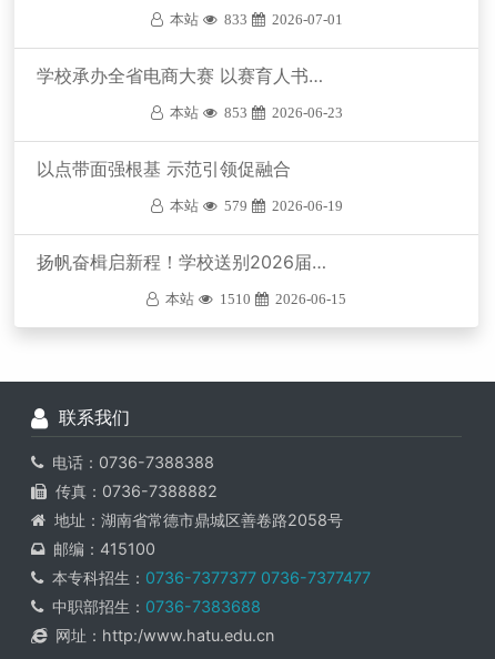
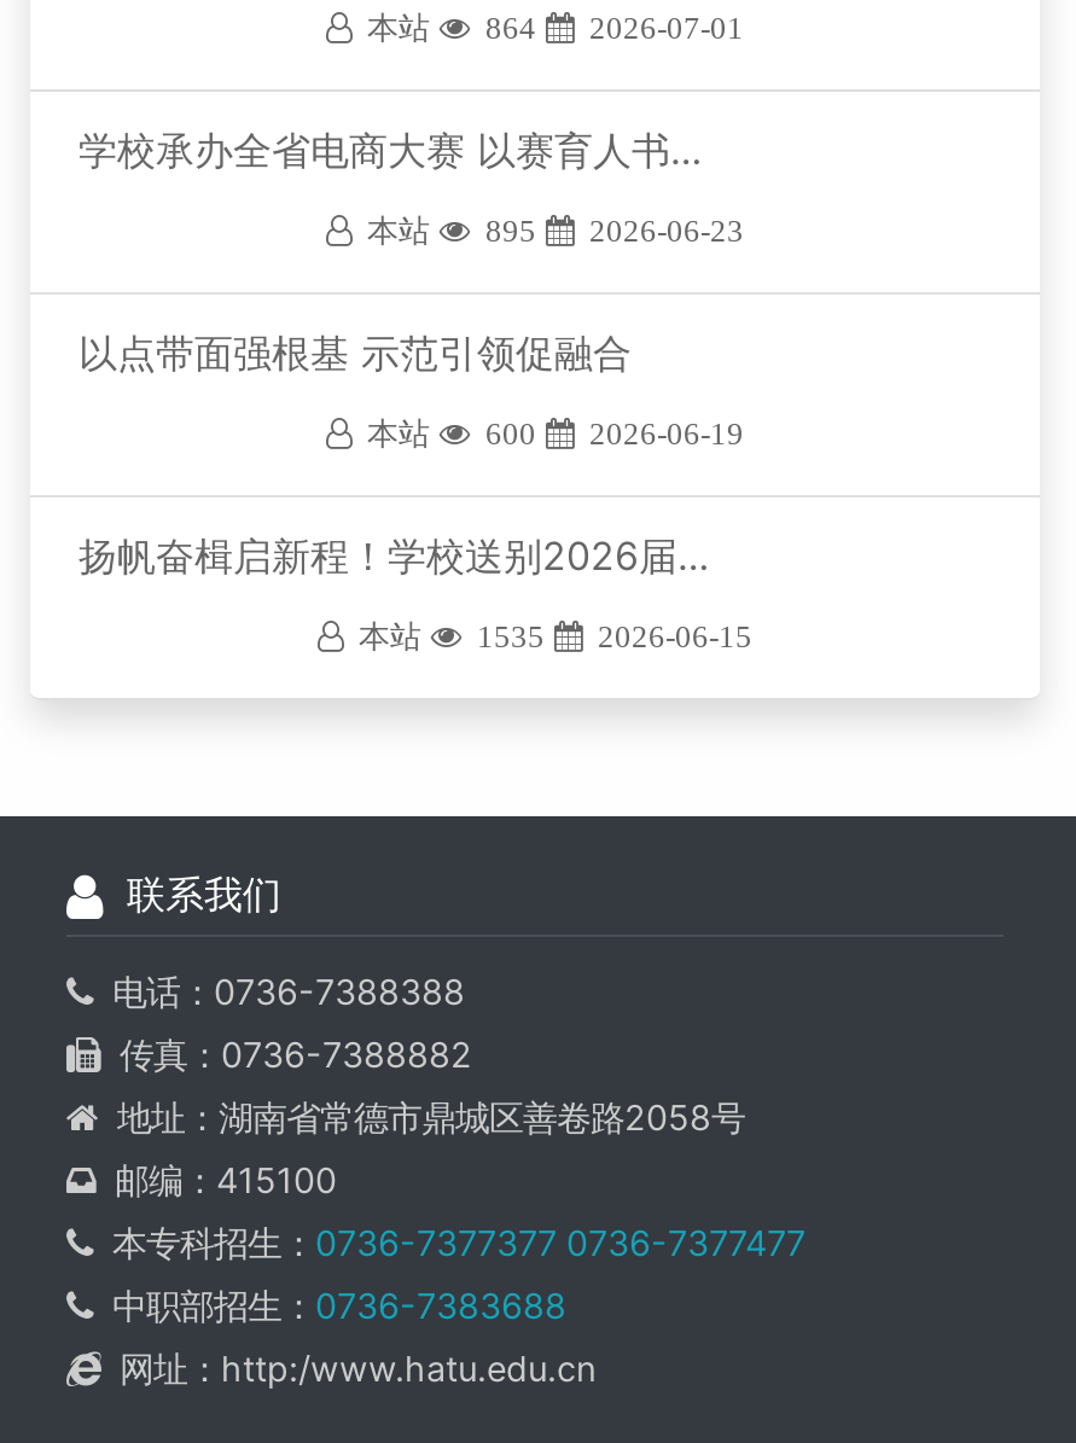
[163,13,342,27] 本站 833 2026-07-01 -> [353,13,744,44] 本站 864 2026-07-01
[163,106,342,120] 本站 853 2026-06-23 -> [353,216,744,247] 本站 895 2026-06-23
[163,199,342,213] 本站 579 2026-06-19 -> [353,419,744,450] 本站 600 2026-06-19
[159,292,346,307] 本站 1510 2026-06-15 -> [344,622,752,653] 本站 1535 2026-06-15

